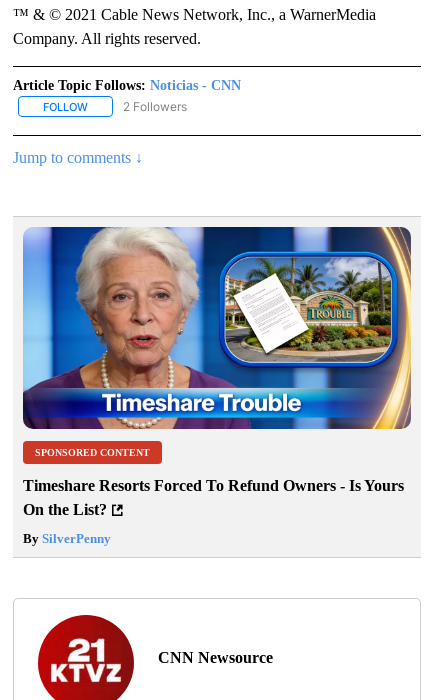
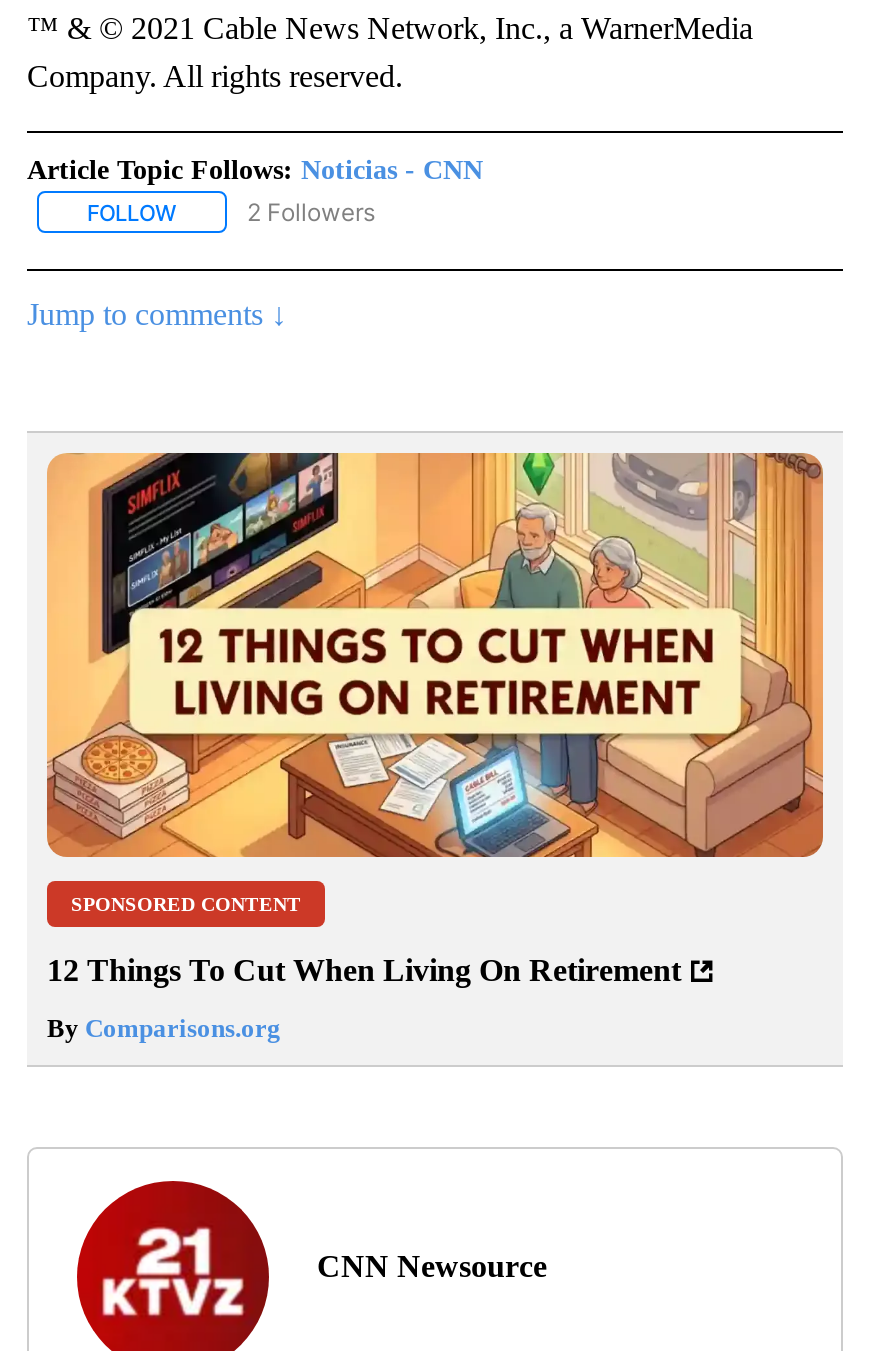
[22,226,412,430] [image] -> [45,451,825,859] [image]
[23,477,404,518] Timeshare Resorts Forced To Refund Owners - Is Yours | On the List? -> [47,954,681,988] 12 Things To Cut When Living On Retirement
[23,531,111,546] By SilverPenny -> [47,1014,281,1044] By Comparisons.org

